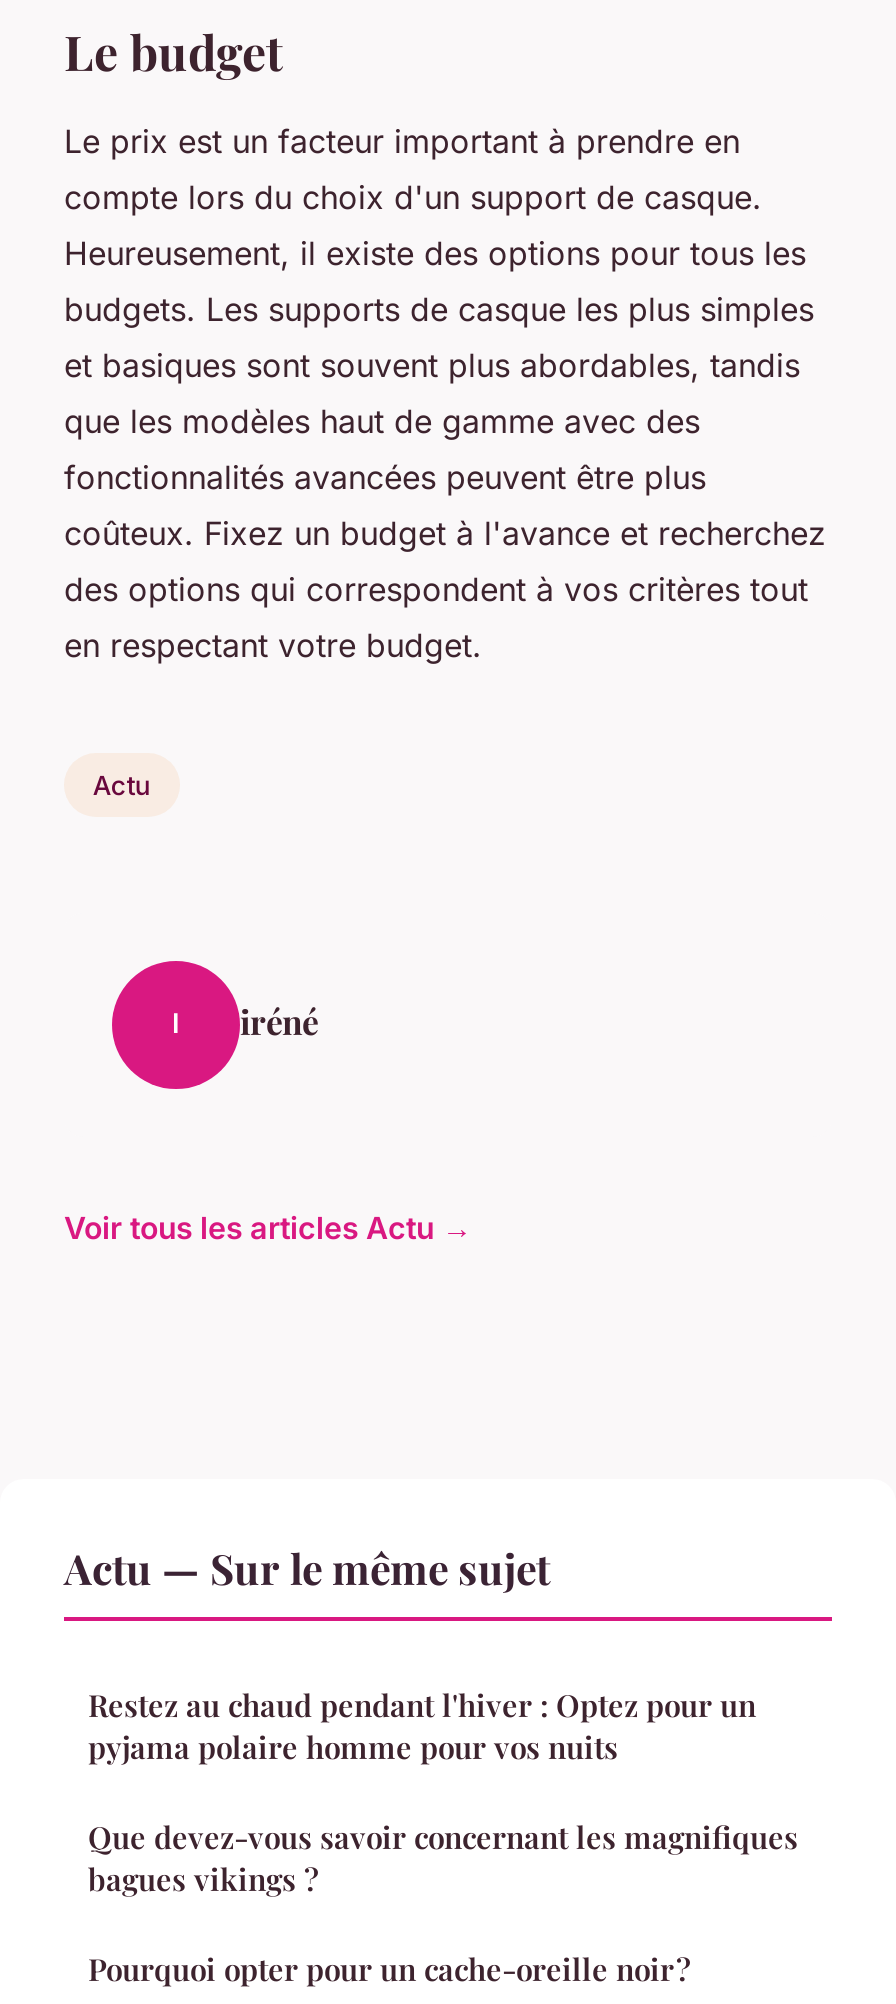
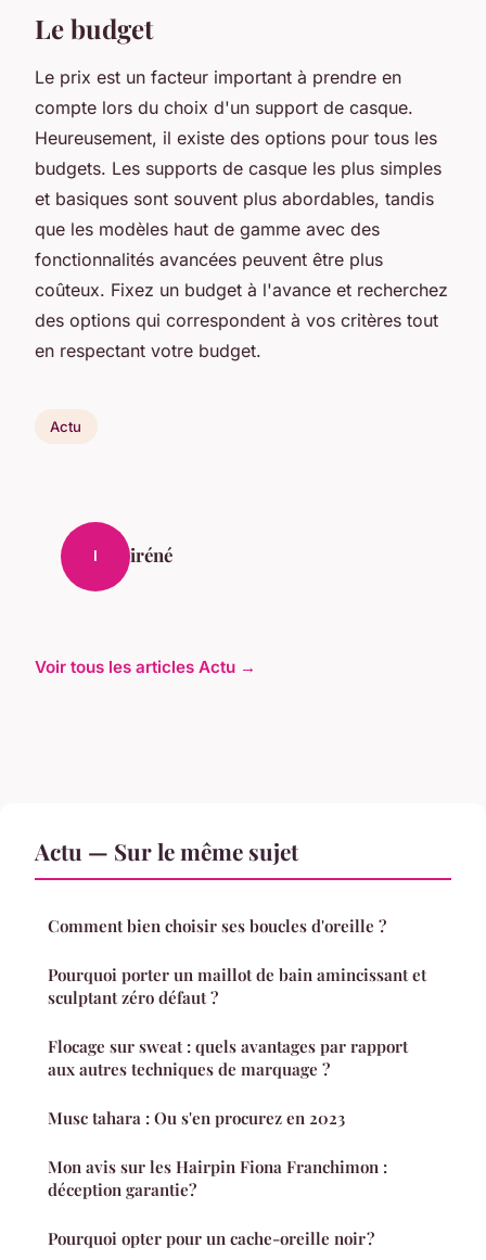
[88,1684,798,1898] Restez au chaud pendant l'hiver : Optez pour un | pyjama polaire homme pour vos nuits | Que devez-vous savoir concernant les magnifiques | bagues vikings ? -> [48,914,426,1200] Comment bien choisir ses boucles d'oreille ? | Pourquoi porter un maillot de bain amincissant et | sculptant zéro défaut ? | Flocage sur sweat : quels avantages par rapport | aux autres techniques de marquage ? | Musc tahara : Ou s'en procurez en 2023 | Mon avis sur les Hairpin Fiona Franchimon : | déception garantie?

